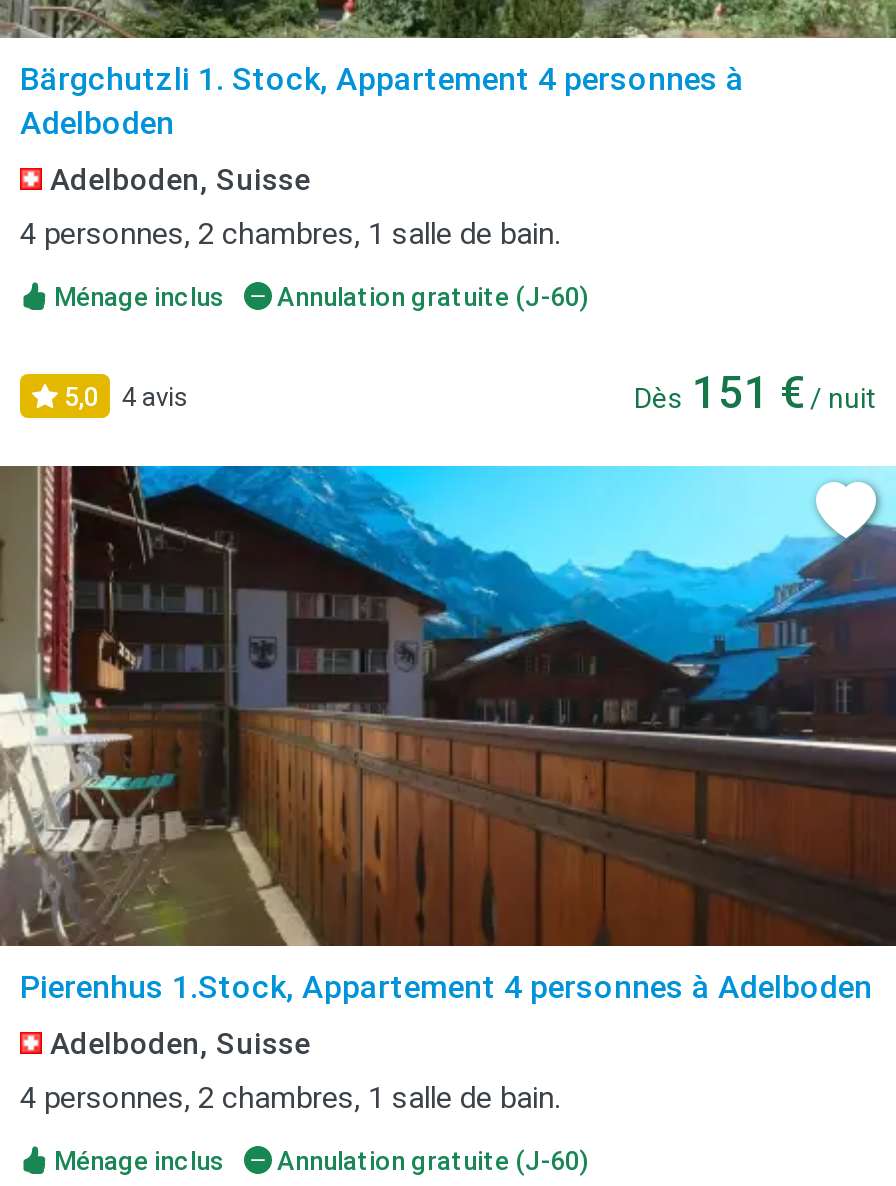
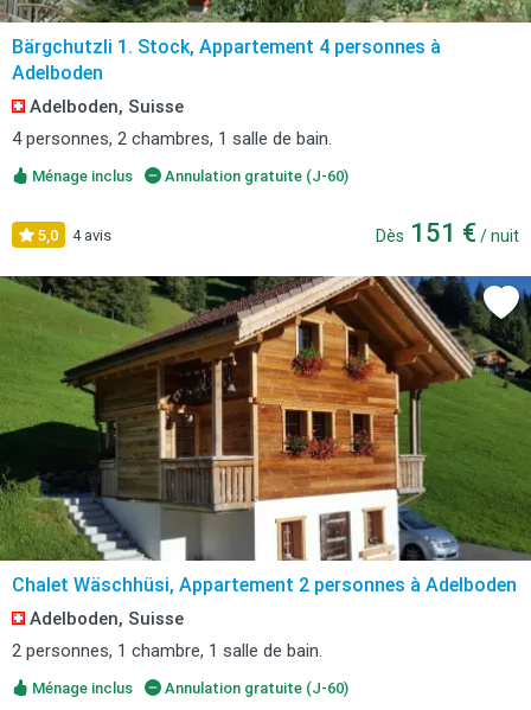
[6,464,890,1006] [image] | Pierenhus 1.Stock, Appartement 4 personnes à Adelboden -> [4,275,527,596] [image] | Chalet Wäschhüsi, Appartement 2 personnes à Adelboden
[20,1080,560,1116] 4 personnes, 2 chambres, 1 salle de bain. -> [12,640,322,661] 2 personnes, 1 chambre, 1 salle de bain.

